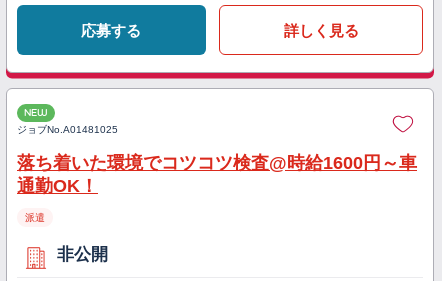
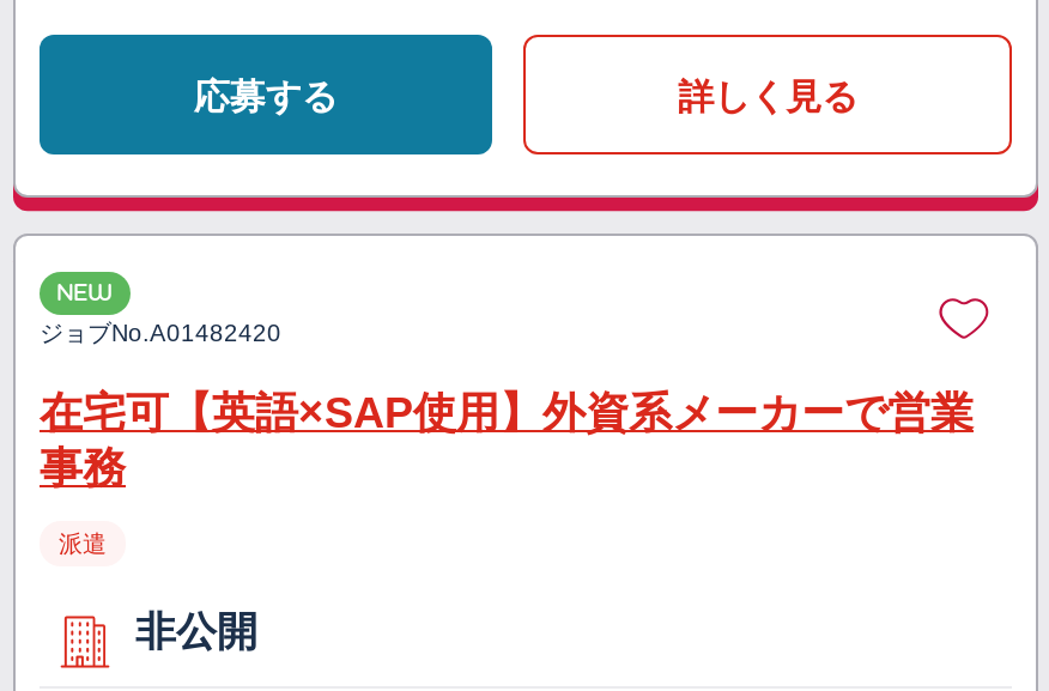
[17,124,118,135] ジョブNo. A01481025 -> [40,320,281,347] ジョブNo. A01482420
[17,153,417,196] 落ち着いた環境でコツコツ検査@時給1600円～車 | 通勤OK！ -> [40,390,974,493] 在宅可【英語×SAP使用】外資系メーカーで営業 | 事務

